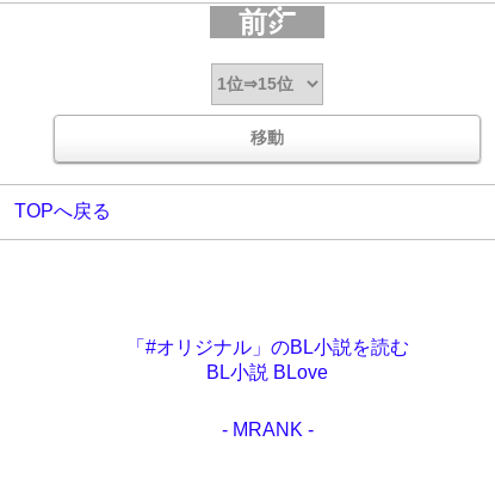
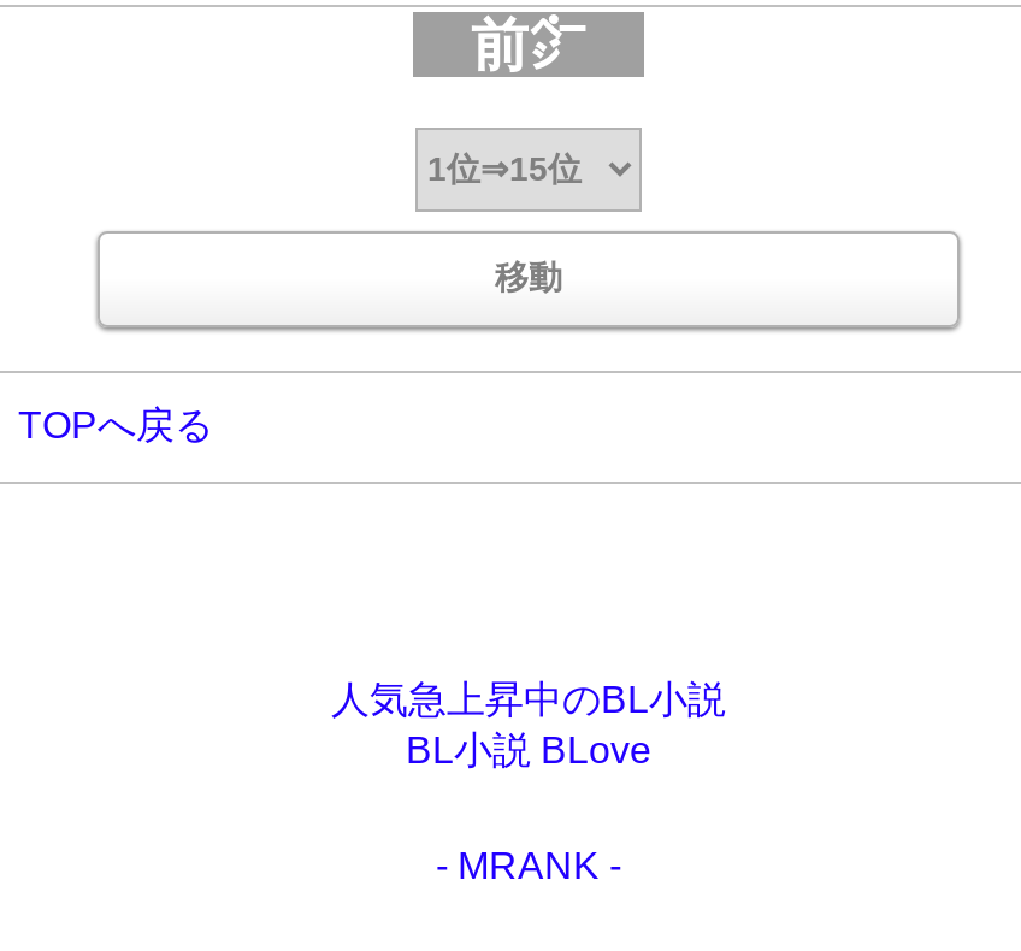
[126,337,409,357] 「#オリジナル」のBL小説を読む -> [331,679,726,720] 人気急上昇中のBL小説

